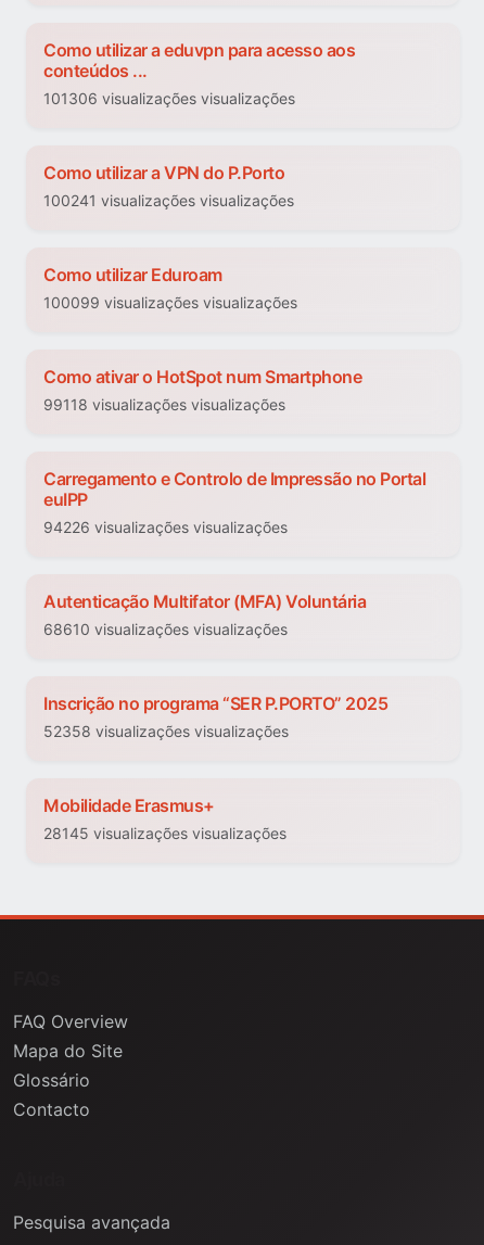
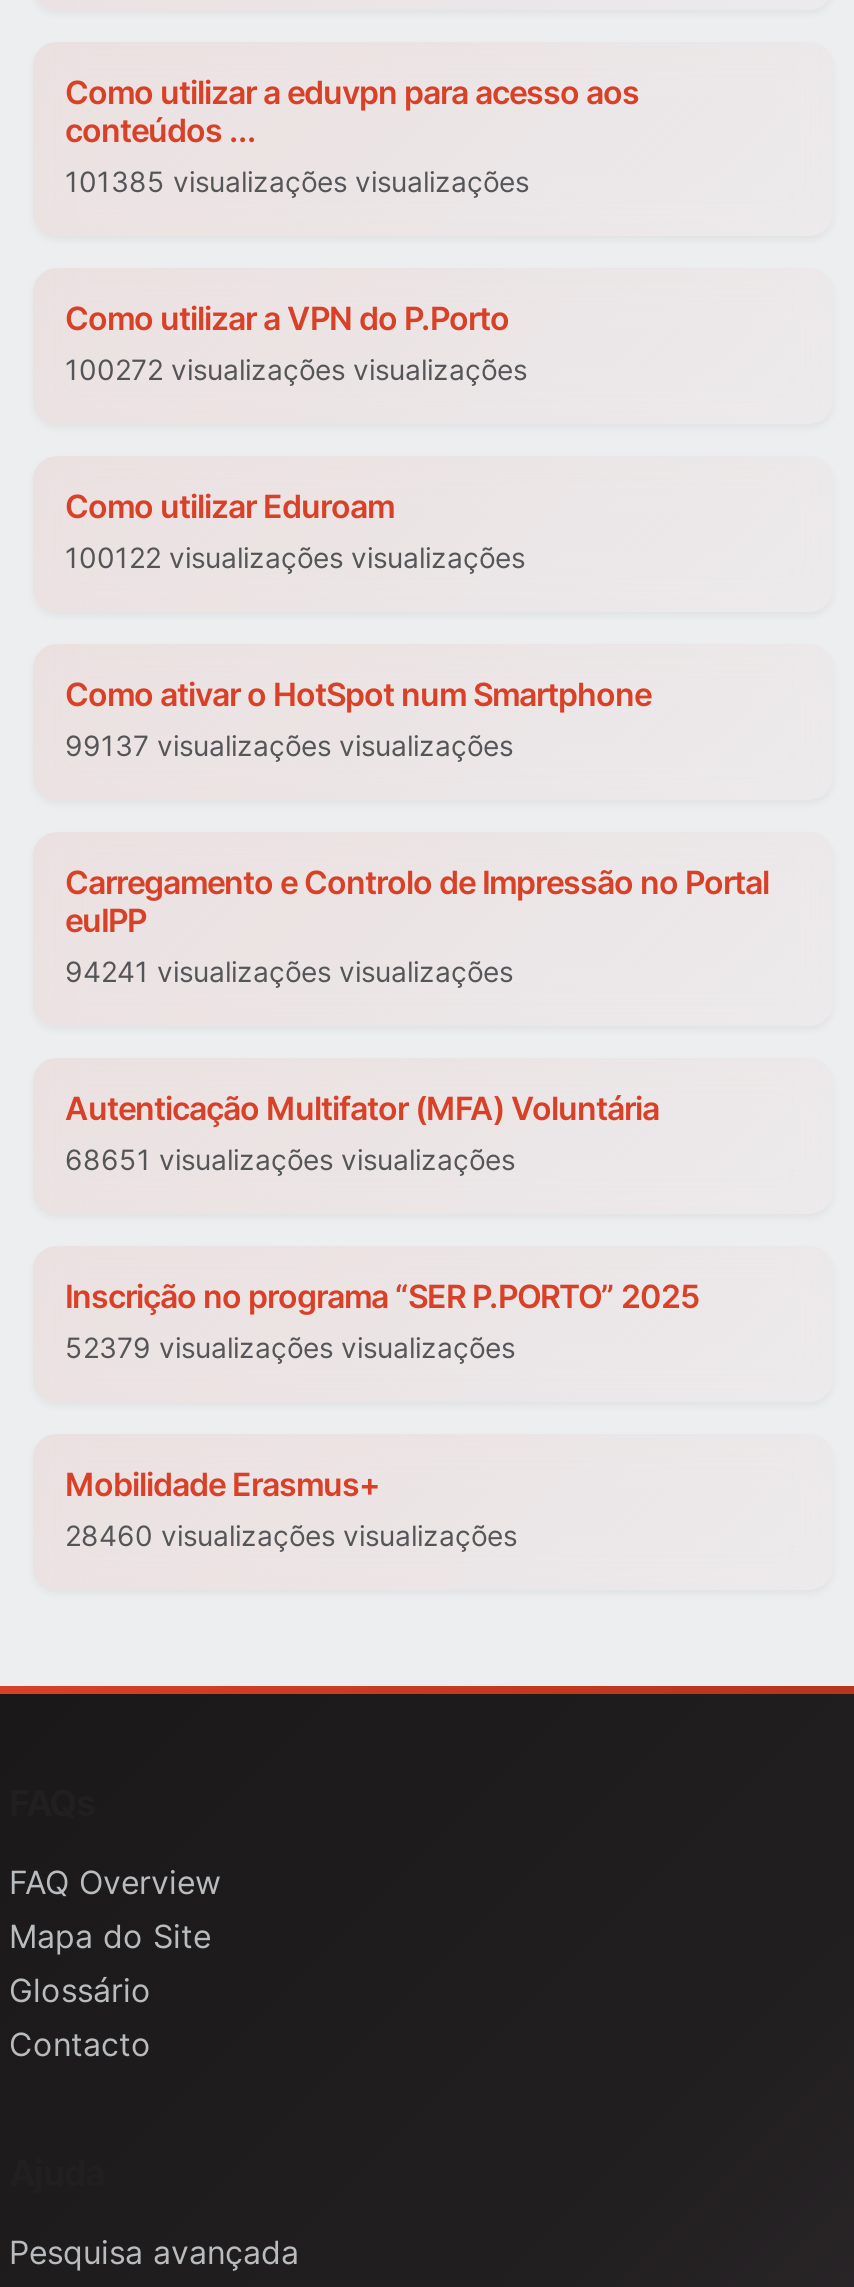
[43,90,295,108] 101306 visualizações visualizações -> [65,165,529,199] 101385 visualizações visualizações
[43,192,294,210] 100241 visualizações visualizações -> [65,353,527,387] 100272 visualizações visualizações
[43,294,297,312] 100099 visualizações visualizações -> [65,541,525,575] 100122 visualizações visualizações
[43,396,285,414] 99118 visualizações visualizações -> [65,729,513,763] 99137 visualizações visualizações
[43,518,288,537] 94226 visualizações visualizações -> [65,955,513,989] 94241 visualizações visualizações
[43,620,288,639] 68610 visualizações visualizações -> [65,1143,515,1177] 68651 visualizações visualizações
[43,722,289,741] 52358 visualizações visualizações -> [65,1331,515,1365] 52379 visualizações visualizações
[43,824,286,843] 28145 visualizações visualizações -> [65,1519,517,1553] 28460 visualizações visualizações

